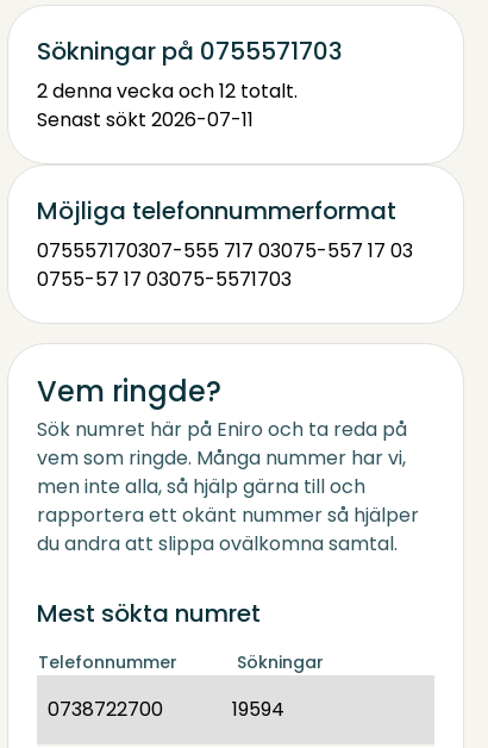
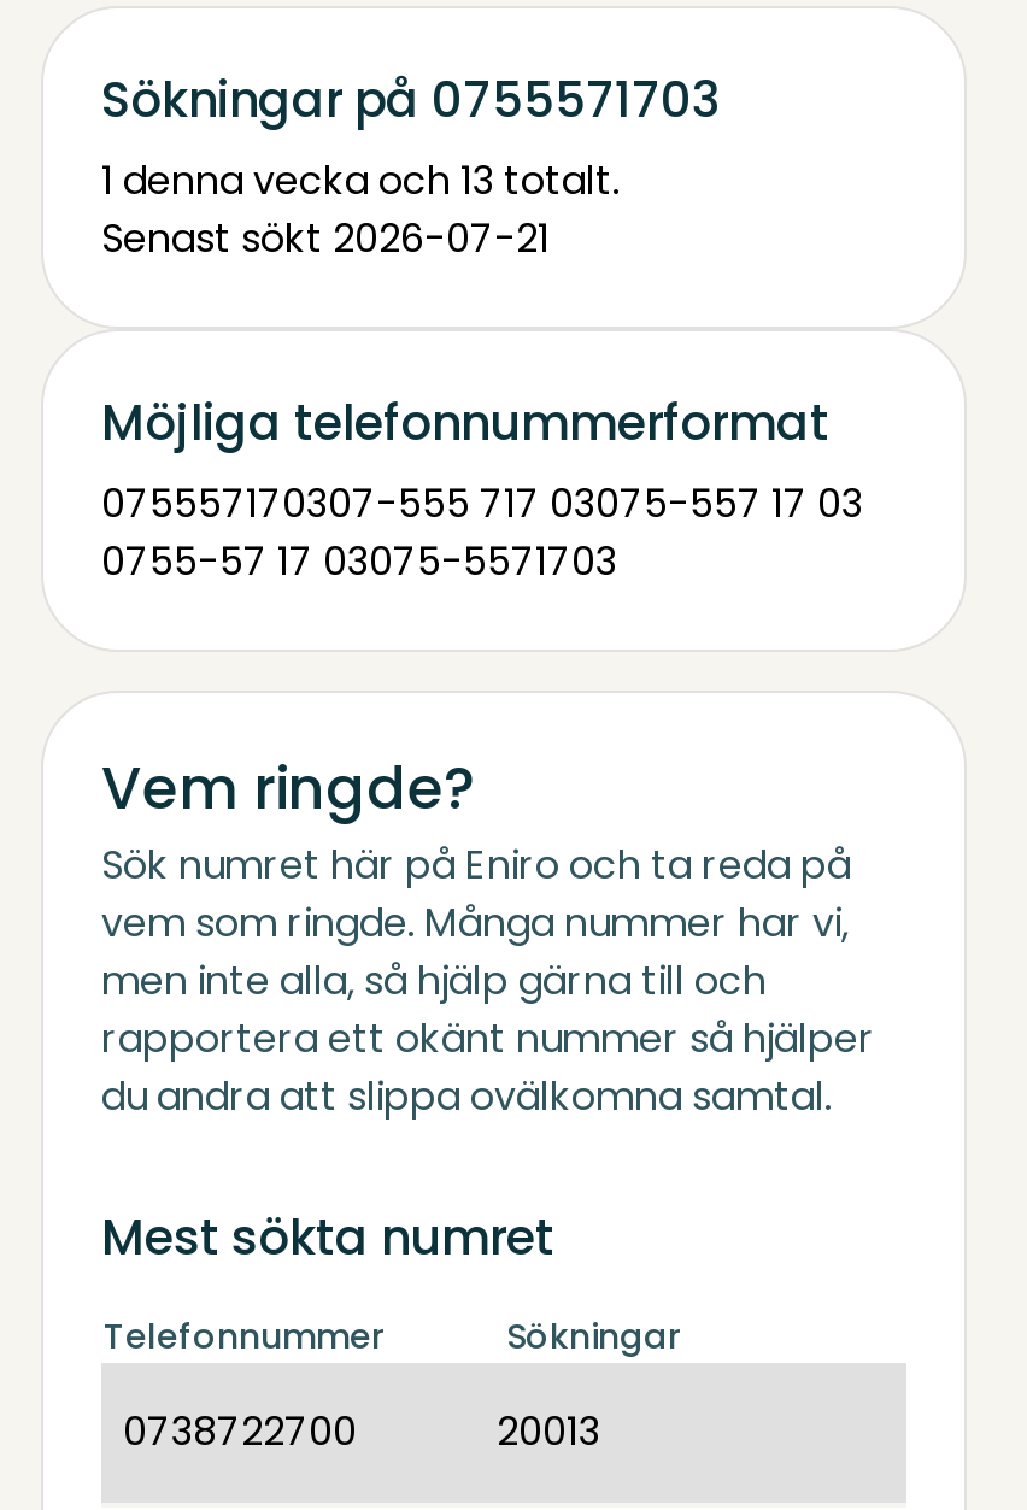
[37,77,298,105] 2 denna vecka och 12 totalt. -> [101,153,620,208] 1 denna vecka och 13 totalt.
[37,106,254,133] Senast sökt 2026-07-11 -> [101,211,550,266] Senast sökt 2026-07-21
[232,696,284,723] 19594 -> [497,1404,600,1459] 20013

